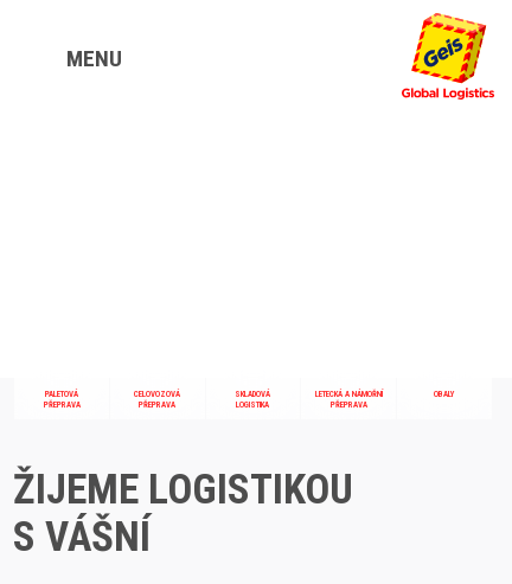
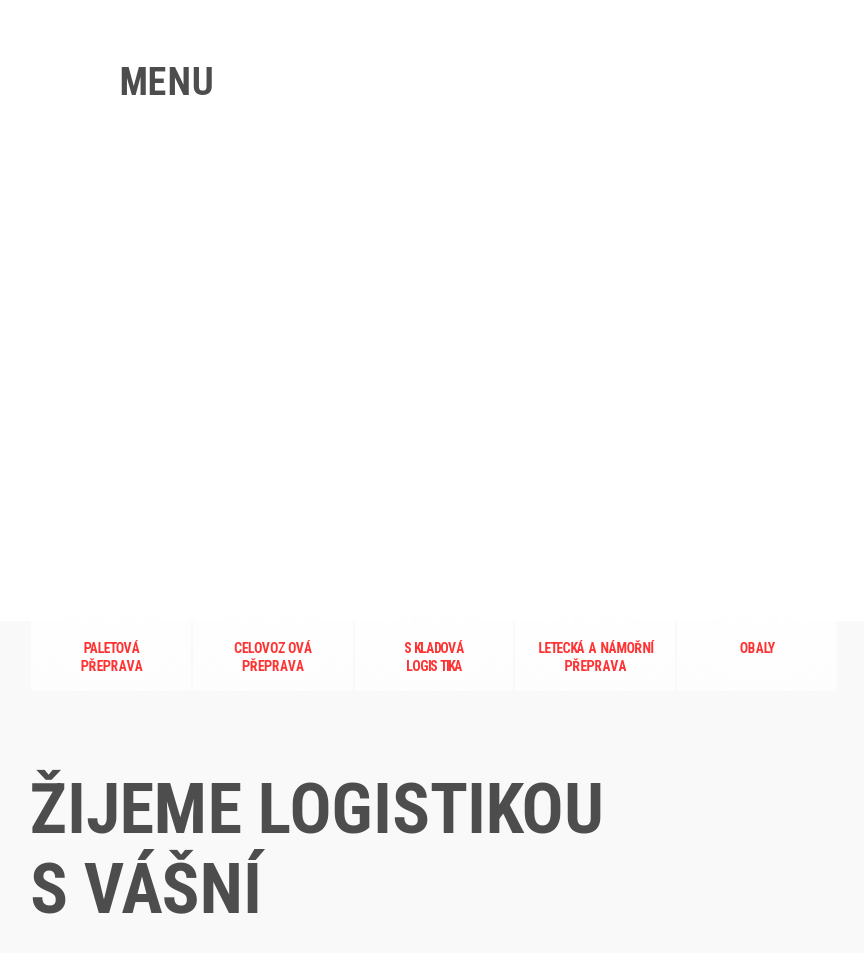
[401,12,495,101] [image] -> none

